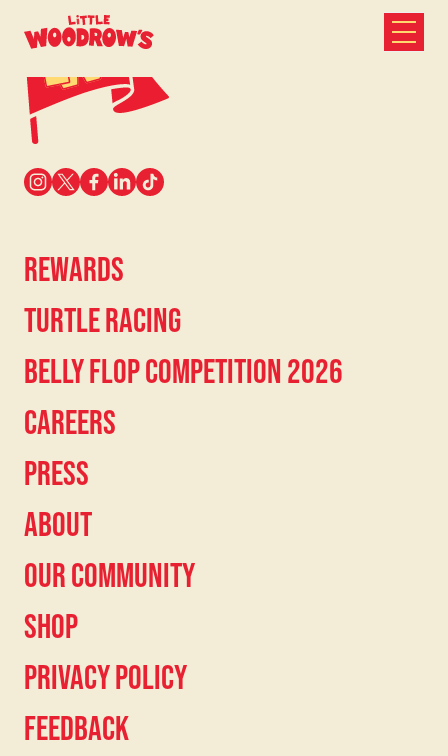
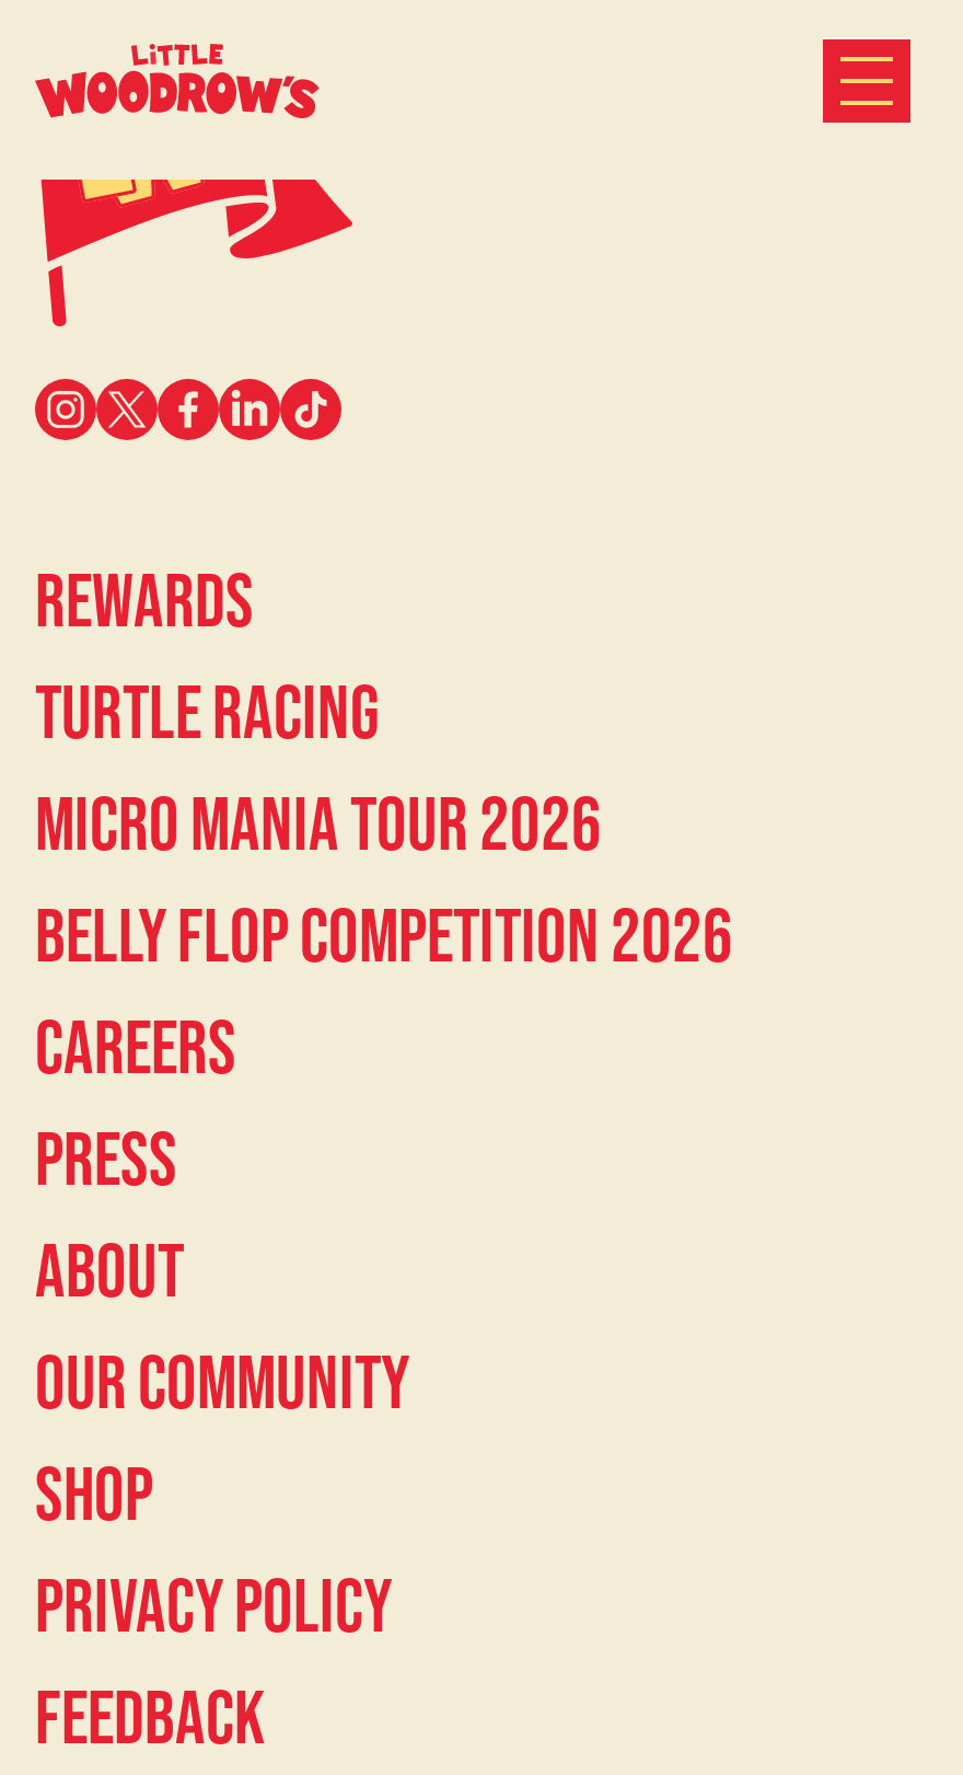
none -> [35,782,602,865] MICRO MANIA TOUR 2026

